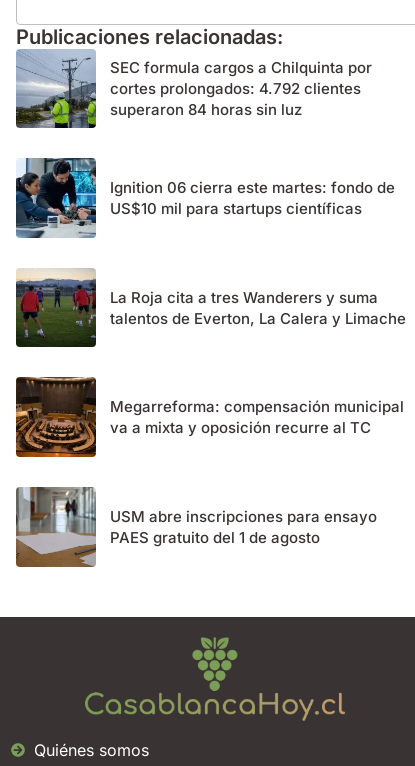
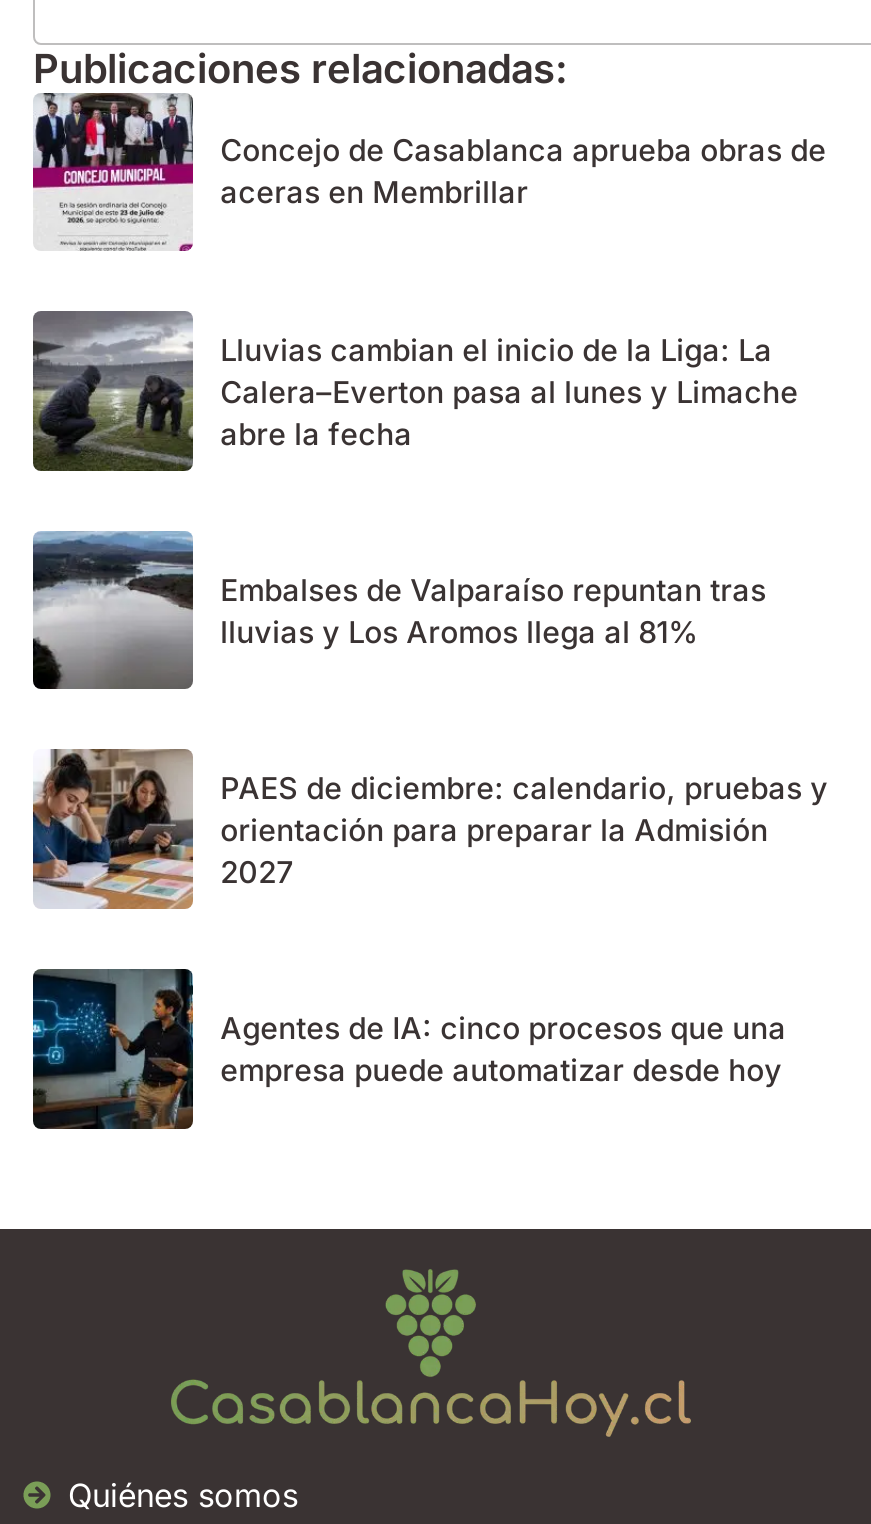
[15,51,372,129] [image] | SEC formula cargos a Chilquinta por | cortes prolongados: 4.792 clientes | superaron 84 horas sin luz -> [31,97,826,253] [image] | Concejo de Casablanca aprueba obras de | aceras en Membrillar
[15,158,395,239] [image] | Ignition 06 cierra este martes: fondo de | US$10 mil para startups científicas -> [31,309,798,473] [image] | Lluvias cambian el inicio de la Liga: La | Calera–Everton pasa al lunes y Limache | abre la fecha
[15,268,406,348] [image] | La Roja cita a tres Wanderers y suma | talentos de Everton, La Calera y Limache -> [31,531,766,691] [image] | Embalses de Valparaíso repuntan tras | lluvias y Los Aromos llega al 81%
[15,376,404,458] [image] | Megarreforma: compensación municipal | va a mixta y oposición recurre al TC -> [31,749,828,911] [image] | PAES de diciembre: calendario, pruebas y | orientación para preparar la Admisión | 2027
[15,486,377,568] [image] | USM abre inscripciones para ensayo | PAES gratuito del 1 de agosto -> [31,969,786,1131] [image] | Agentes de IA: cinco procesos que una | empresa puede automatizar desde hoy

